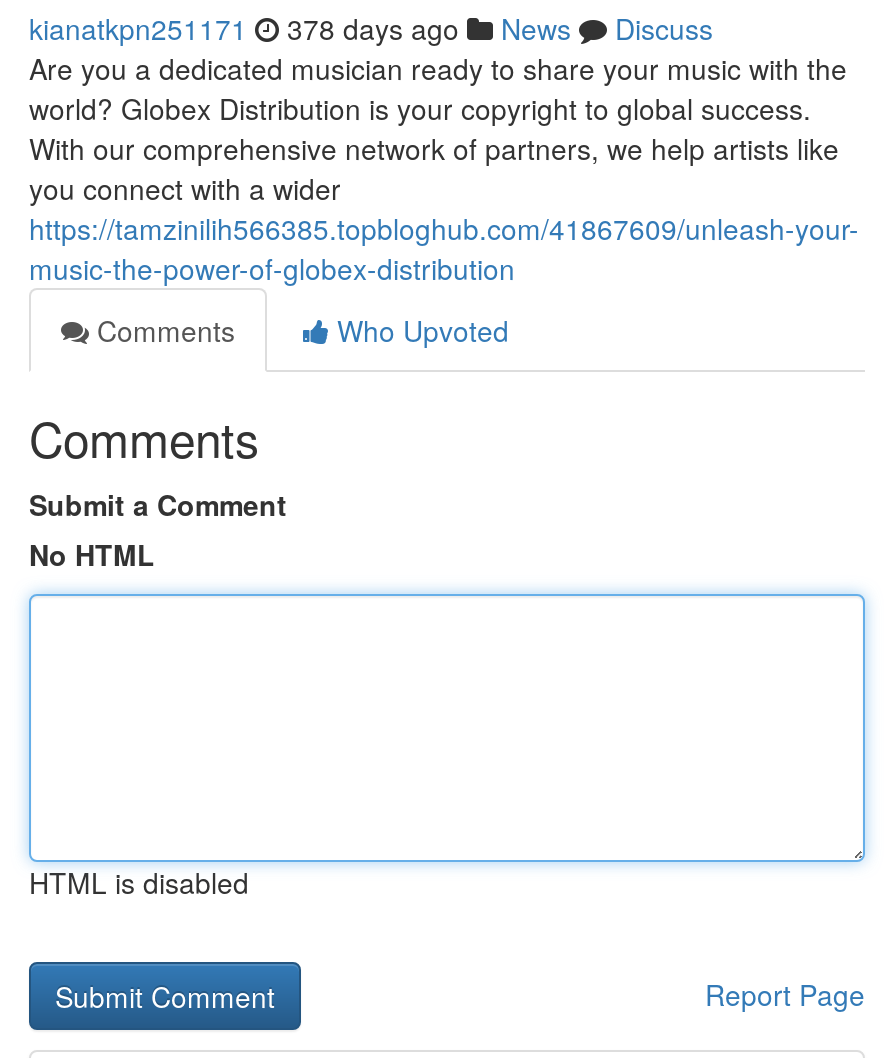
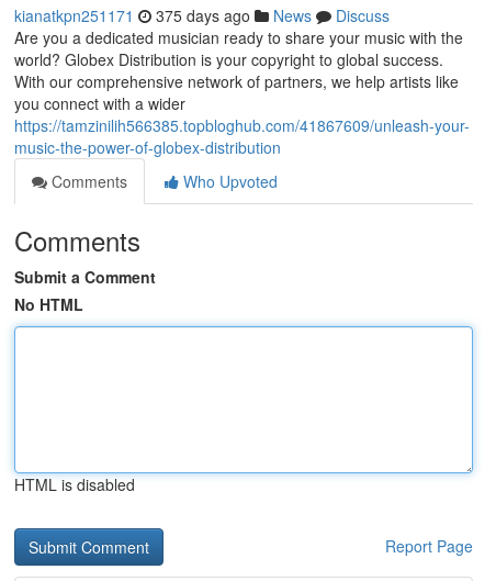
[29,8,713,48] kianatkpn251171 378 days ago News Discuss -> [14,4,390,26] kianatkpn251171 375 days ago News Discuss

